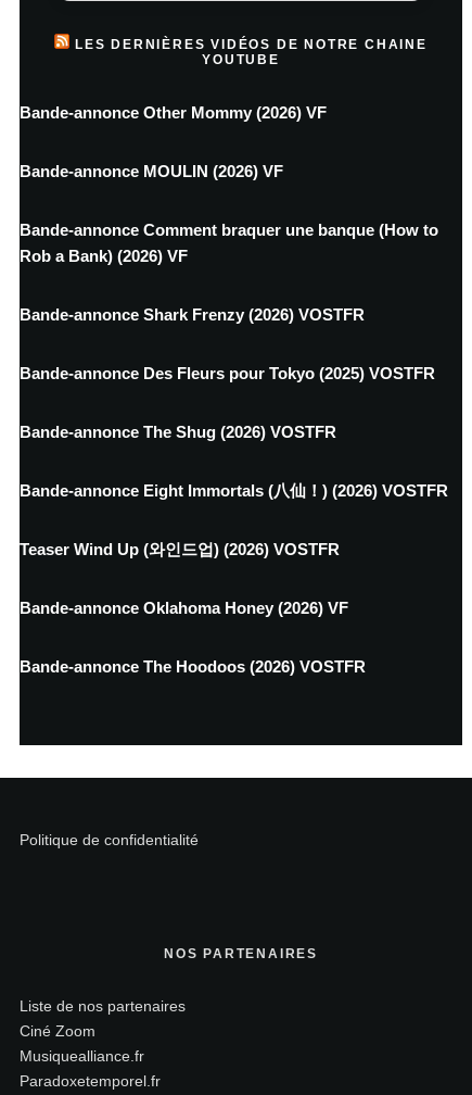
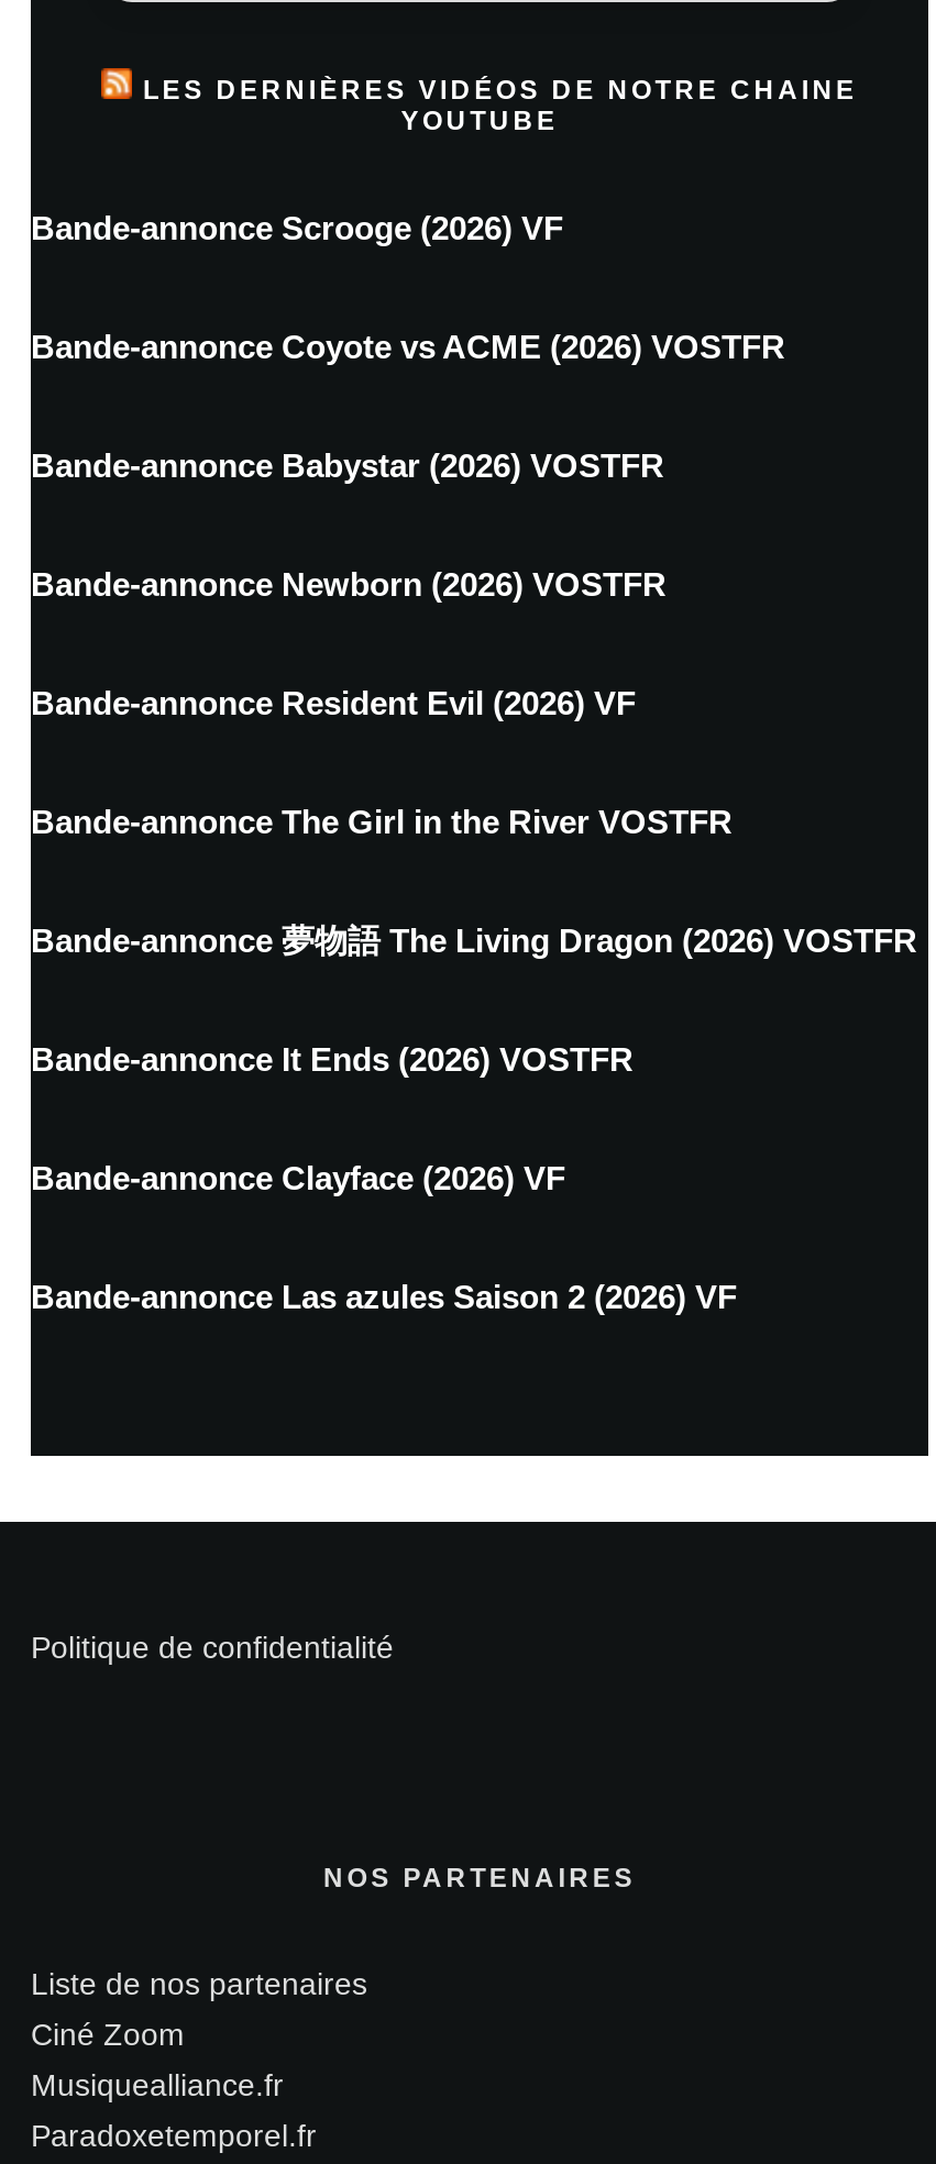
[20,103,327,121] Bande-annonce Other Mommy (2026) VF -> [31,208,563,245] Bande-annonce Scrooge (2026) VF
[20,161,283,180] Bande-annonce MOULIN (2026) VF -> [31,327,785,364] Bande-annonce Coyote vs ACME (2026) VOSTFR
[20,220,438,265] Bande-annonce Comment braquer une banque (How to | Rob a Bank) (2026) VF -> [31,445,664,483] Bande-annonce Babystar (2026) VOSTFR
[20,305,365,323] Bande-annonce Shark Frenzy (2026) VOSTFR -> [31,564,667,601] Bande-annonce Newborn (2026) VOSTFR
[20,363,435,382] Bande-annonce Des Fleurs pour Tokyo (2025) VOSTFR -> [31,683,636,720] Bande-annonce Resident Evil (2026) VF
[20,422,336,440] Bande-annonce The Shug (2026) VOSTFR -> [31,802,733,839] Bande-annonce The Girl in the River VOSTFR
[20,481,448,499] Bande-annonce Eight Immortals (八仙！) (2026) VOSTFR -> [31,920,917,958] Bande-annonce 夢物語 The Living Dragon (2026) VOSTFR
[20,539,340,558] Teaser Wind Up (와인드업) (2026) VOSTFR -> [31,1039,634,1077] Bande-annonce It Ends (2026) VOSTFR
[20,598,348,616] Bande-annonce Oklahoma Honey (2026) VF -> [31,1158,565,1195] Bande-annonce Clayface (2026) VF
[20,657,366,675] Bande-annonce The Hoodoos (2026) VOSTFR -> [31,1277,737,1314] Bande-annonce Las azules Saison 2 (2026) VF

